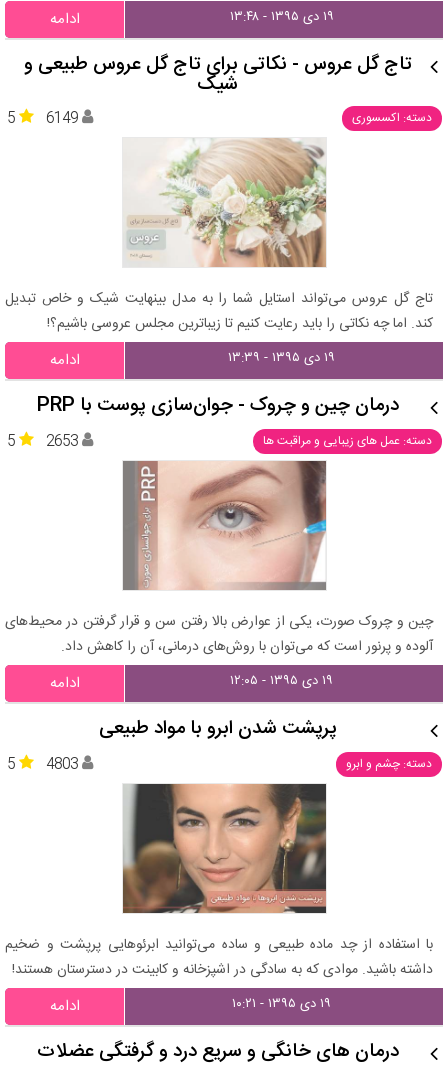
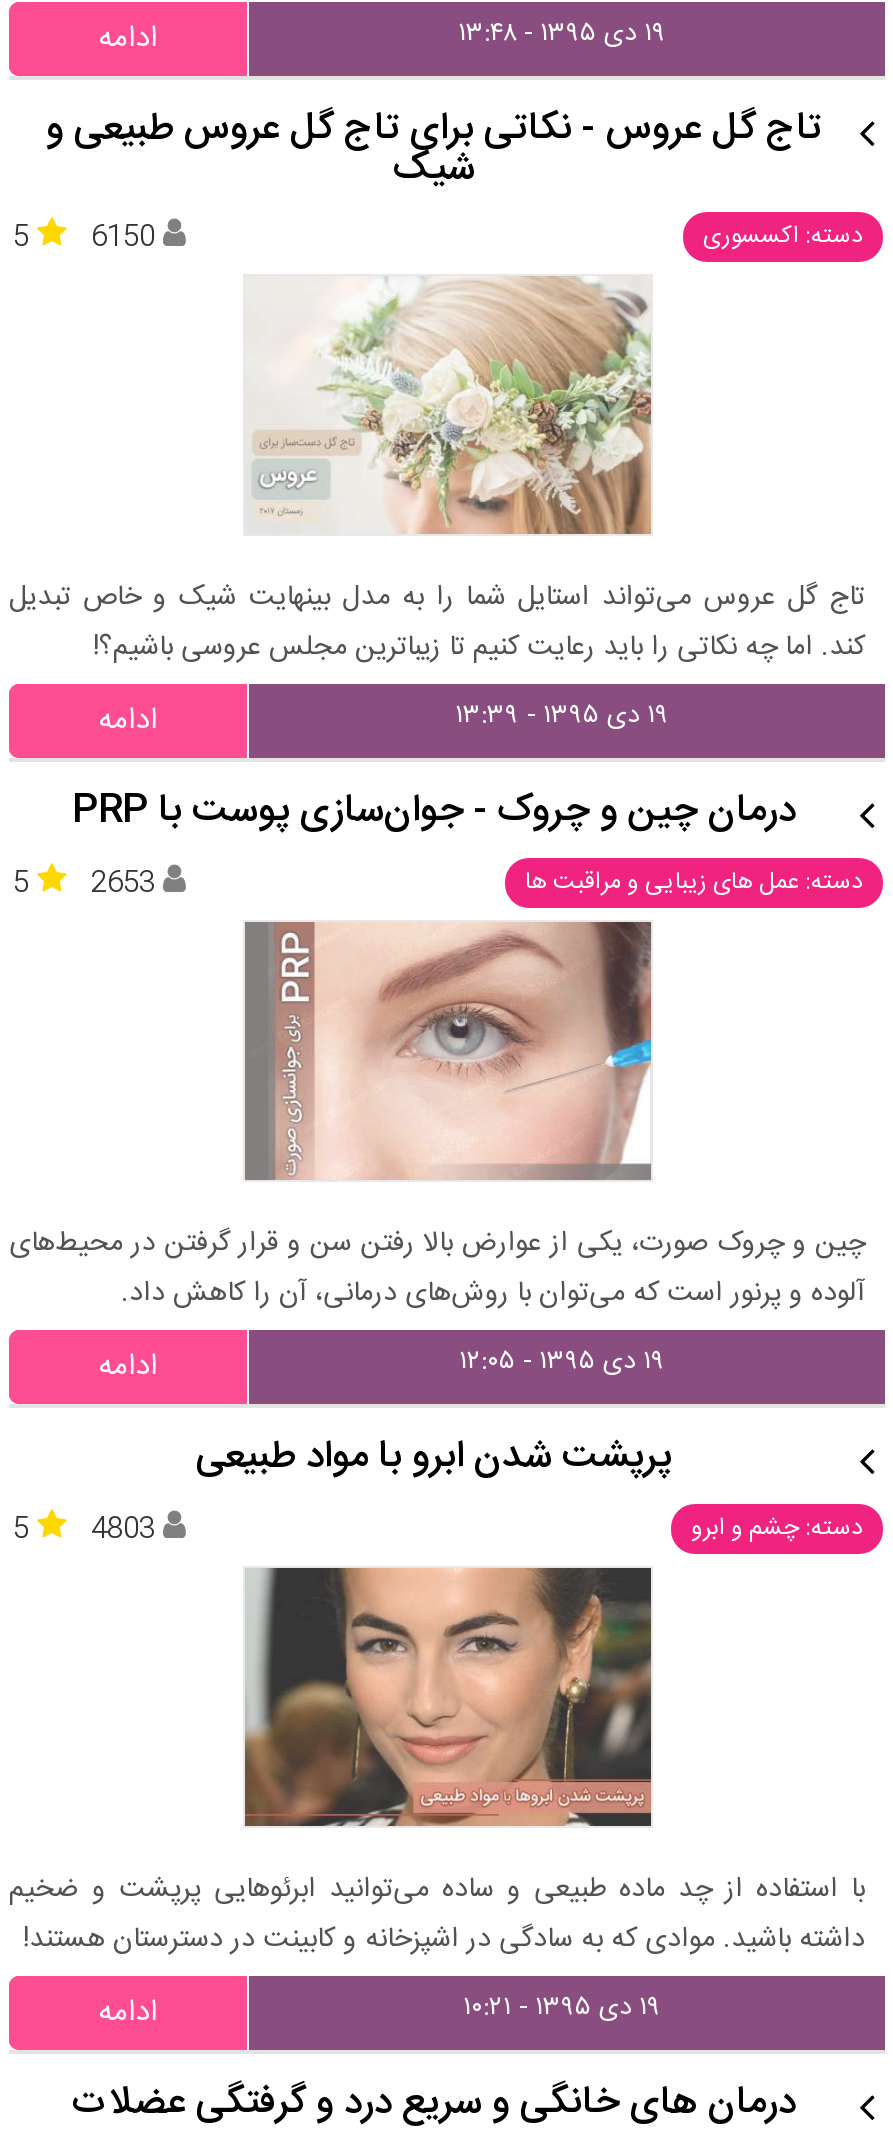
[7,107,78,131] 5 6149 -> [13,214,155,262] 5 6150

